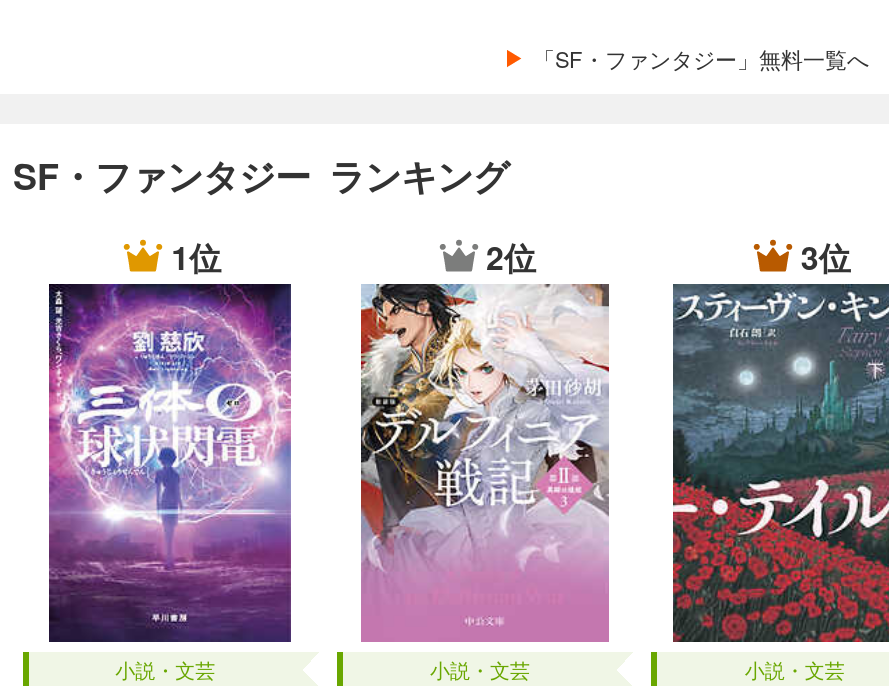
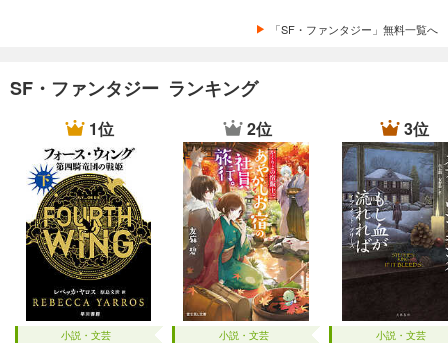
[45,282,295,644] [image] -> [25,142,152,322] [image]
[359,282,611,644] [image] -> [182,141,310,322] [image]
[671,284,883,644] [image] -> [340,142,445,322] [image]

